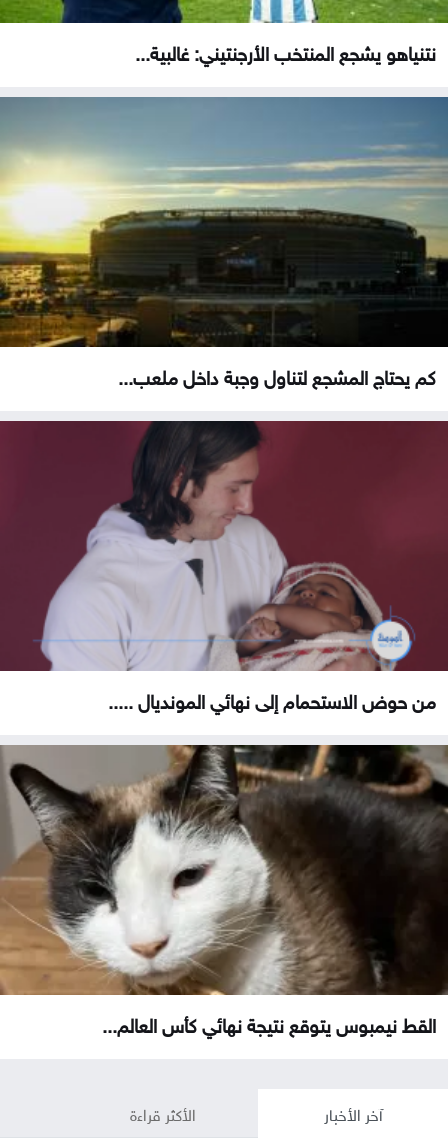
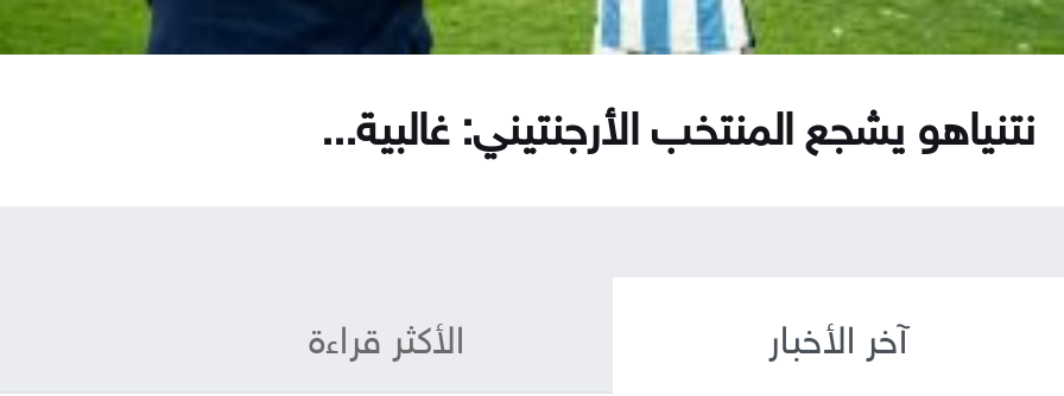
[3,96,445,391] [image] | كم يحتاج المشجع لتناول وجبة داخل ملعب... -> none
[3,419,445,715] [image] | من حوض الاستحمام إلى نهائي المونديال ..... -> none
[3,743,445,1039] [image] | القط نيمبوس يتوقع نتيجة نهائي كأس العالم... -> none

